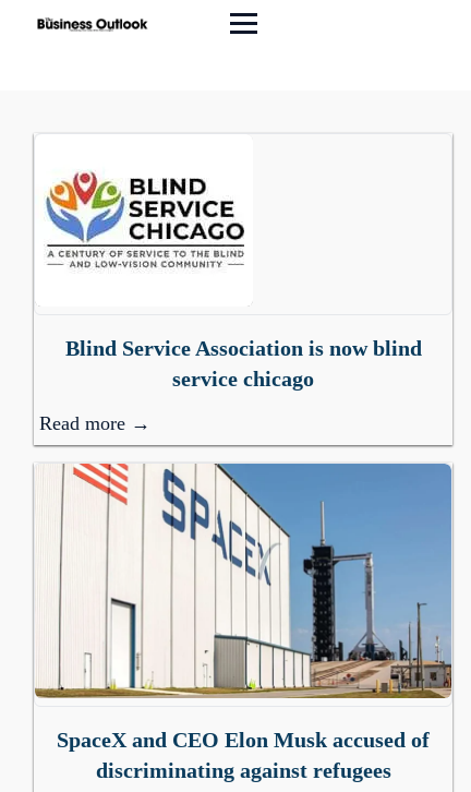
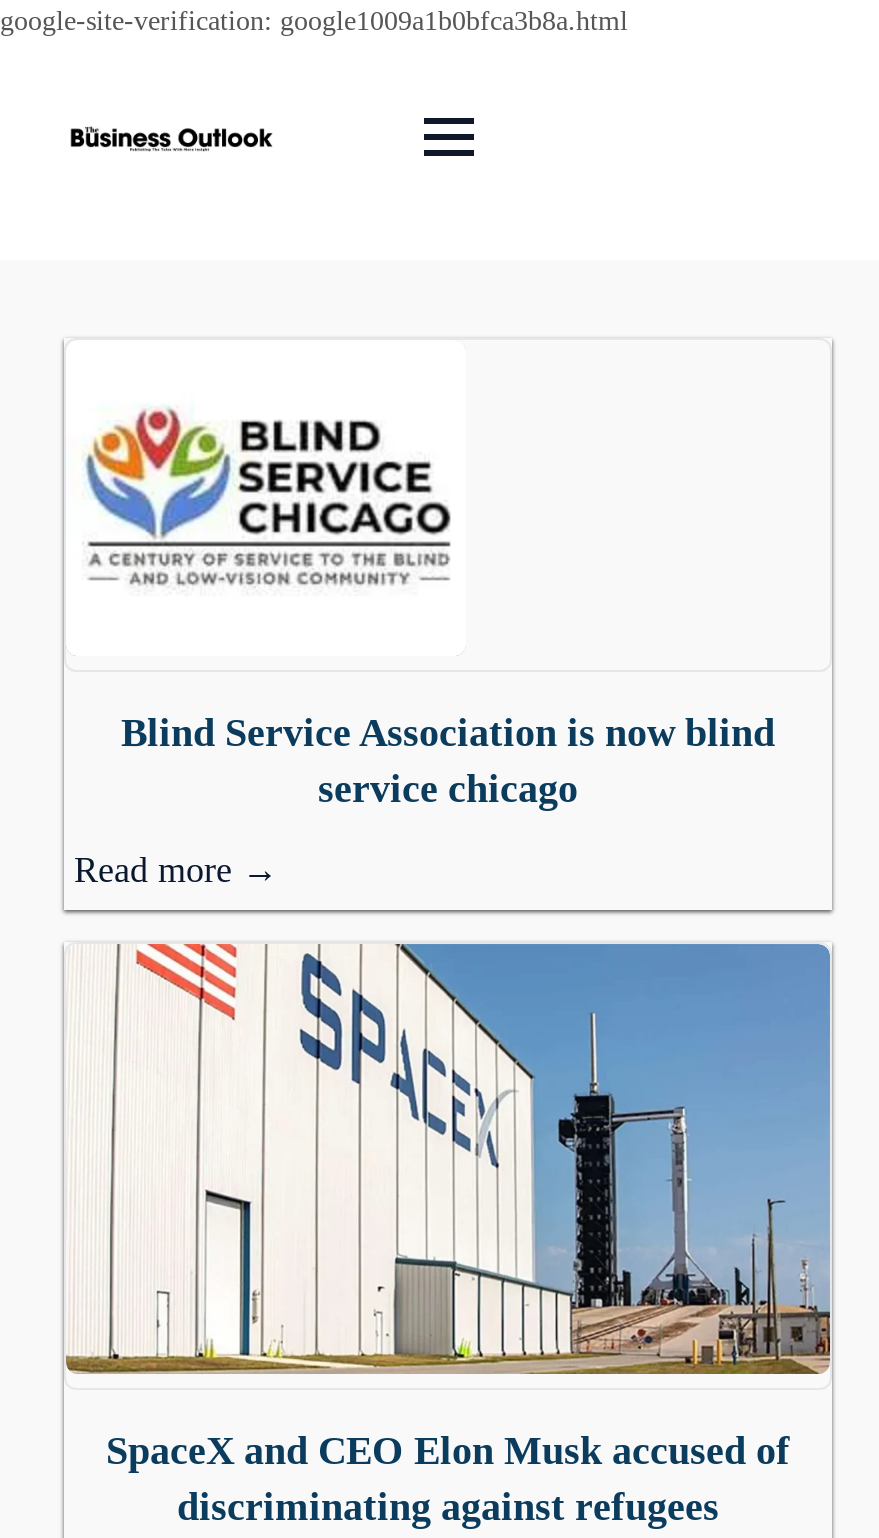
none -> [0,6,628,36] google-site-verification: google1009a1b0bfca3b8a.html

